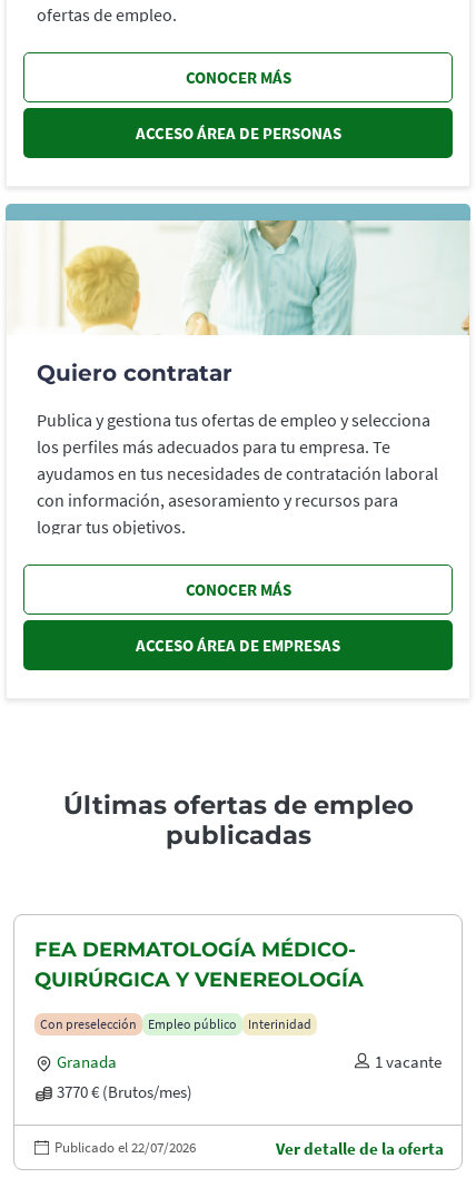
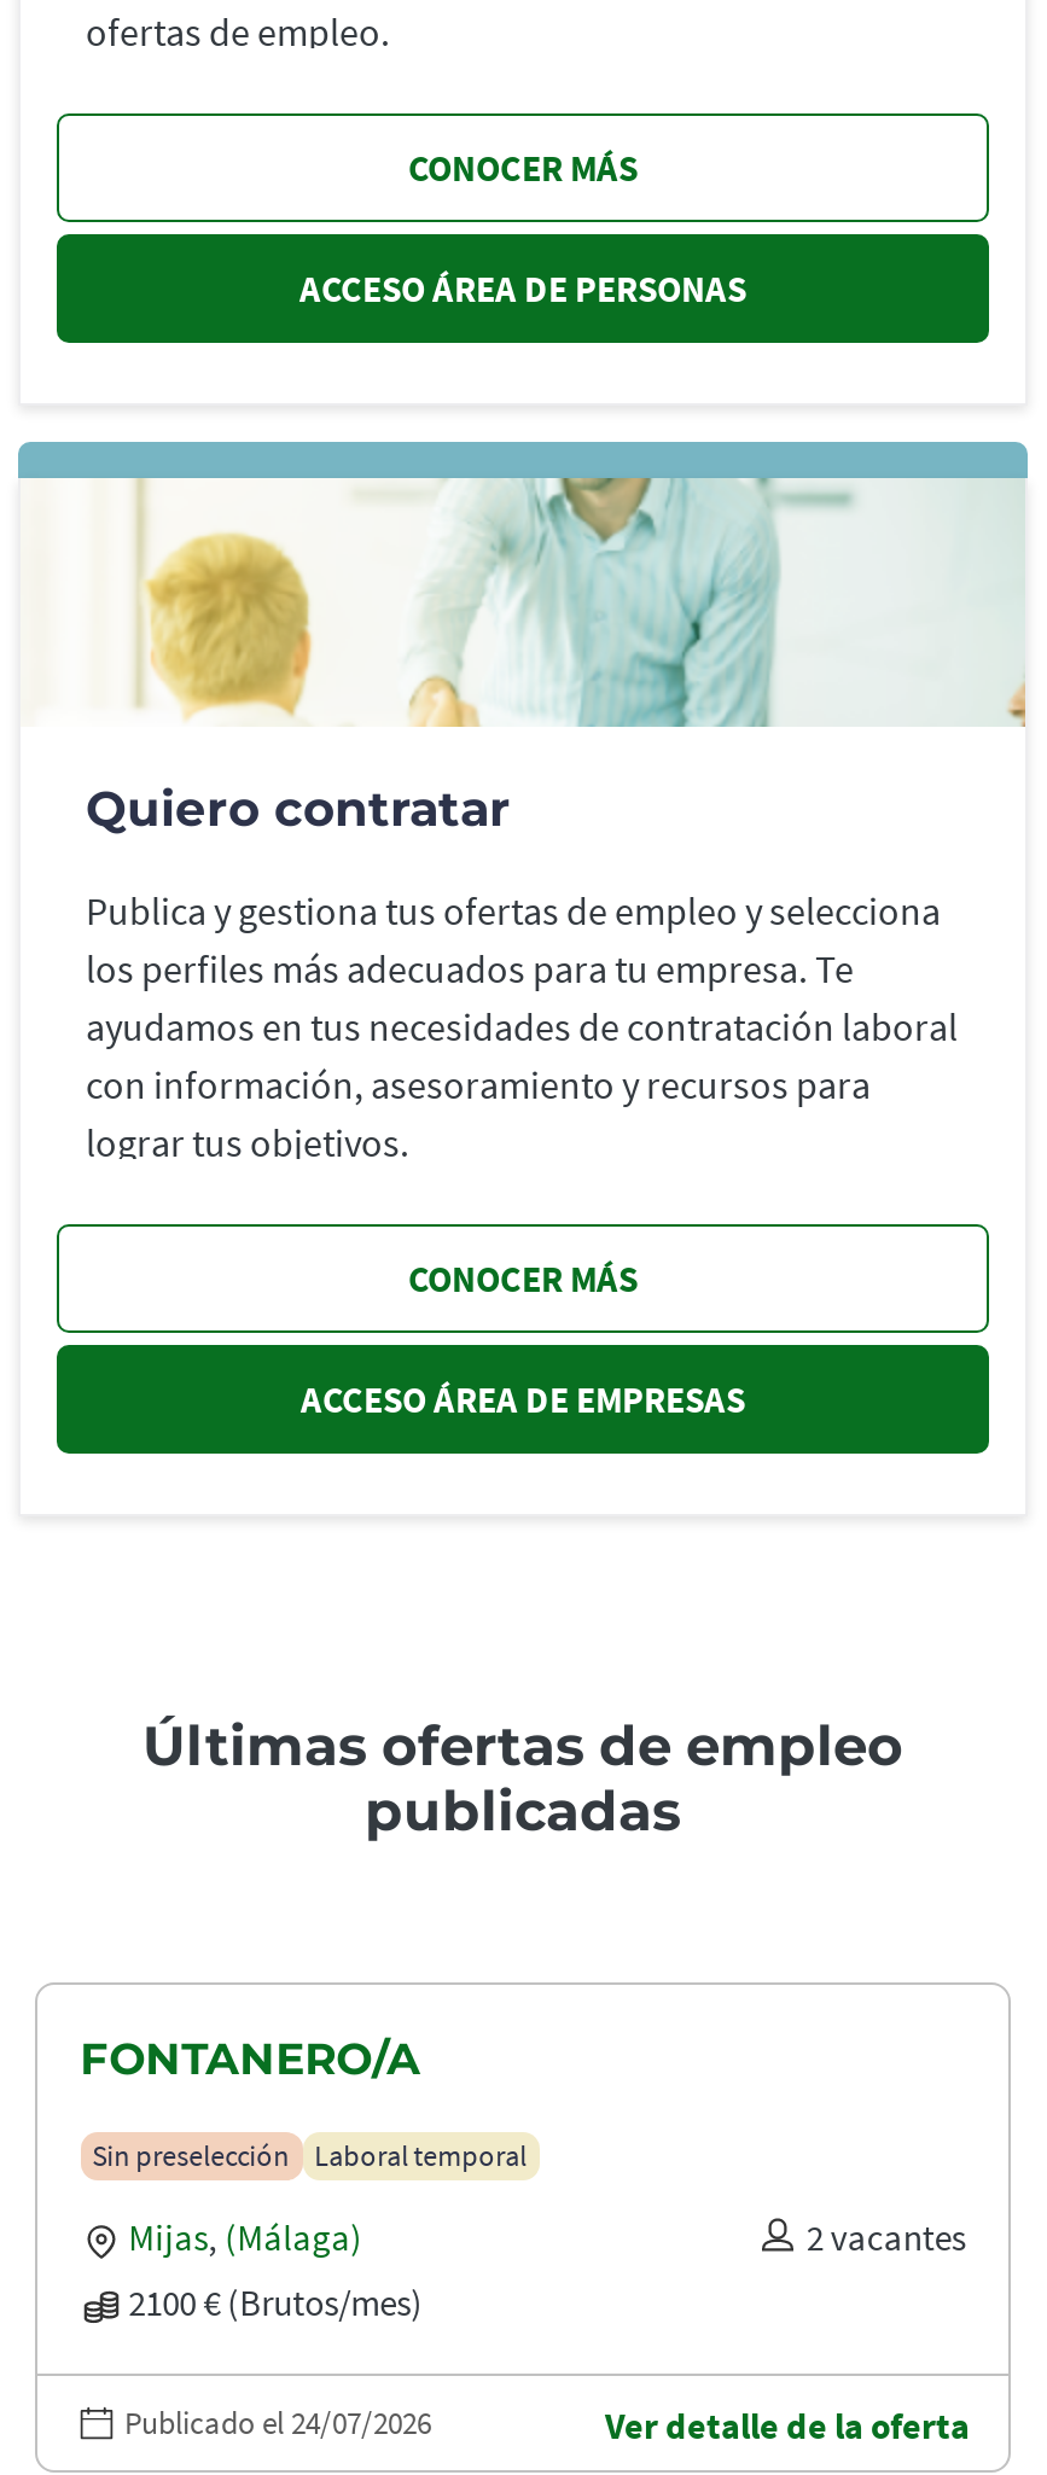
[34,937,363,992] FEA DERMATOLOGÍA MÉDICO- | QUIRÚRGICA Y VENEREOLOGÍA -> [80,2032,420,2085] FONTANERO/A
[40,1015,311,1032] Con preselección | Empleo público | Interinidad -> [92,2136,527,2172] Sin preselección | Laboral temporal
[56,1051,442,1102] Granada | 1 vacante | 3770 € (Brutos/mes) -> [128,2213,966,2324] Mijas, (Málaga) | 2 vacantes | 2100 € (Brutos/mes)
[54,1137,196,1156] Publicado el 22/07/2026 -> [124,2402,431,2443] Publicado el 24/07/2026

